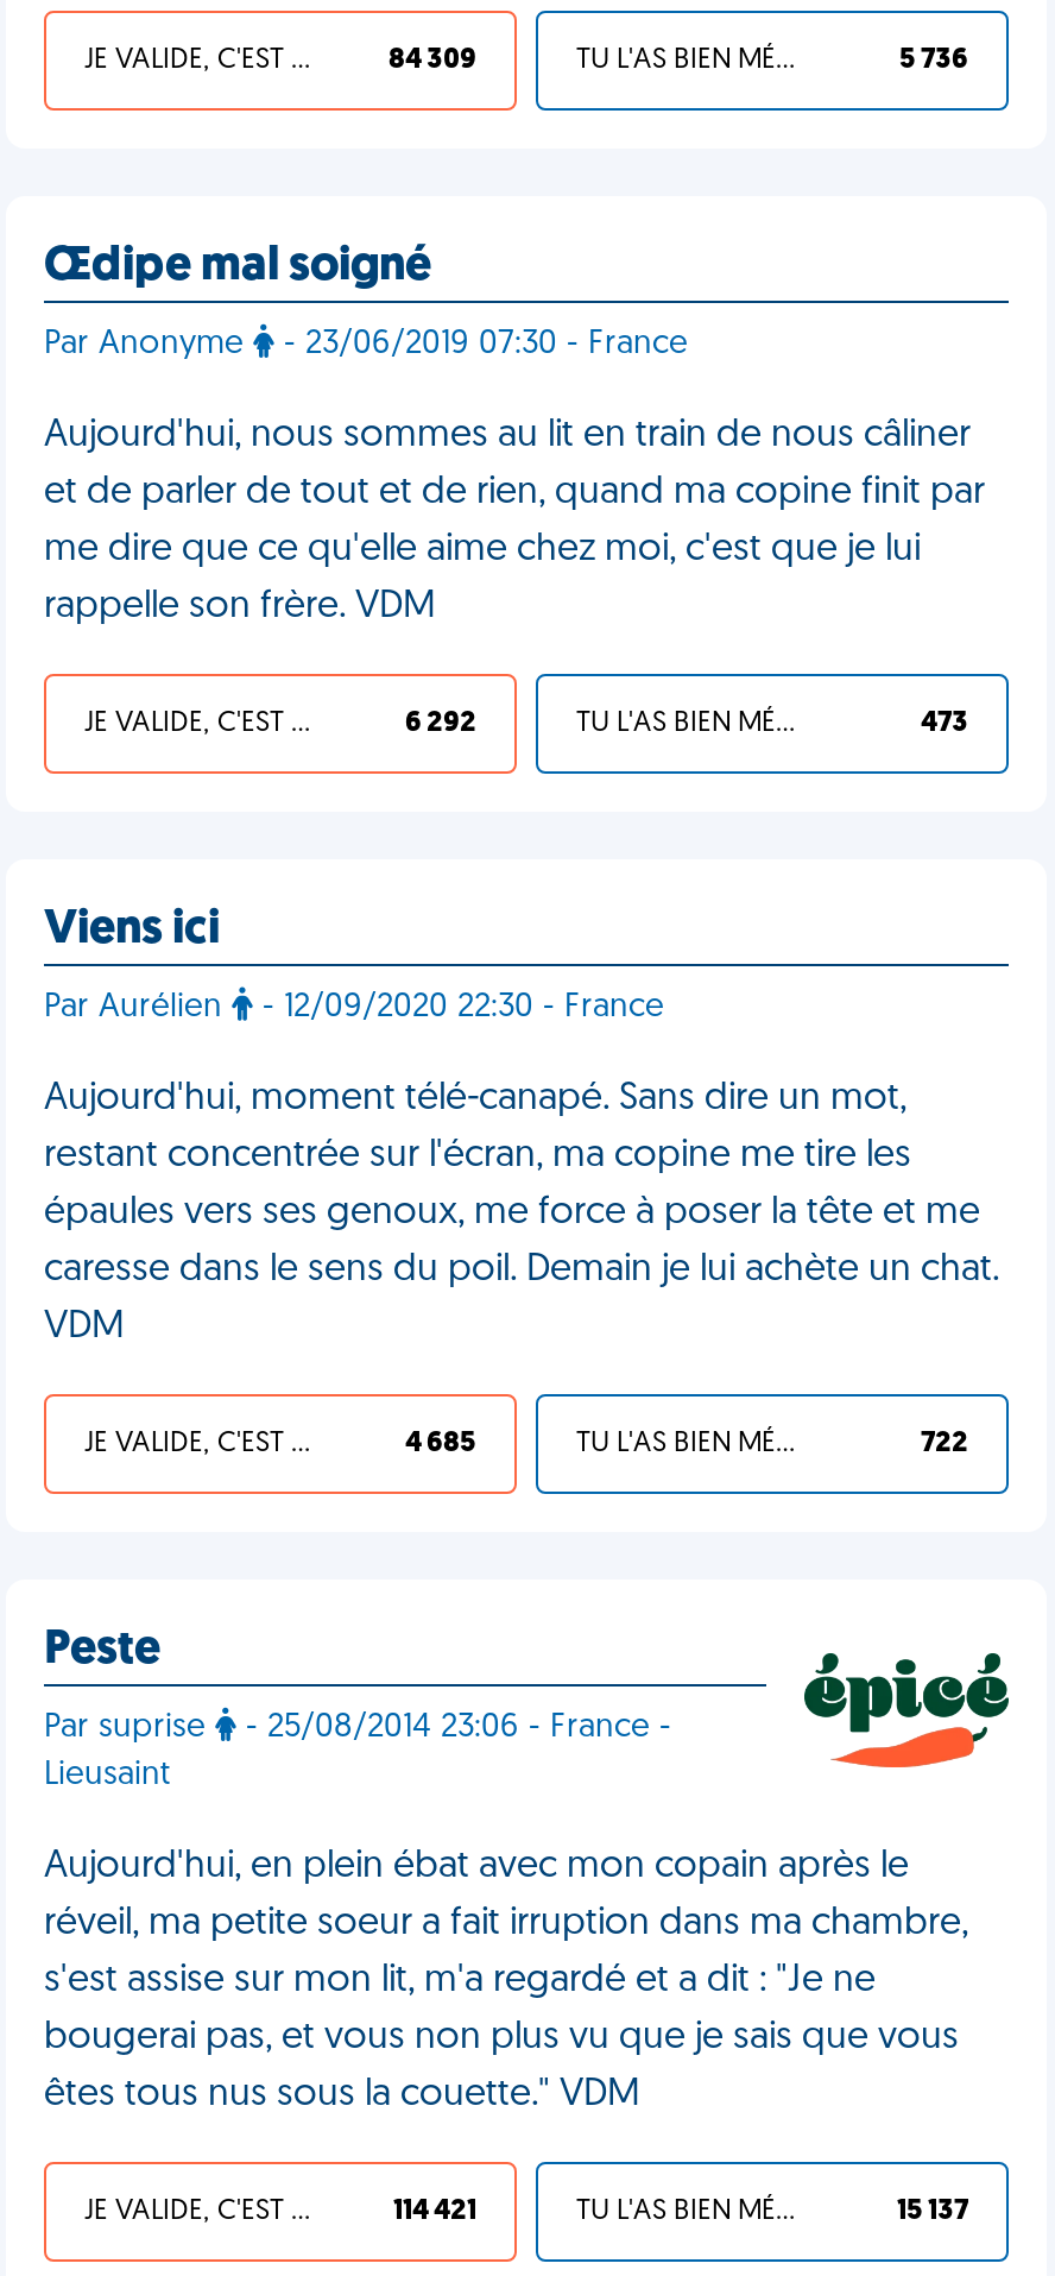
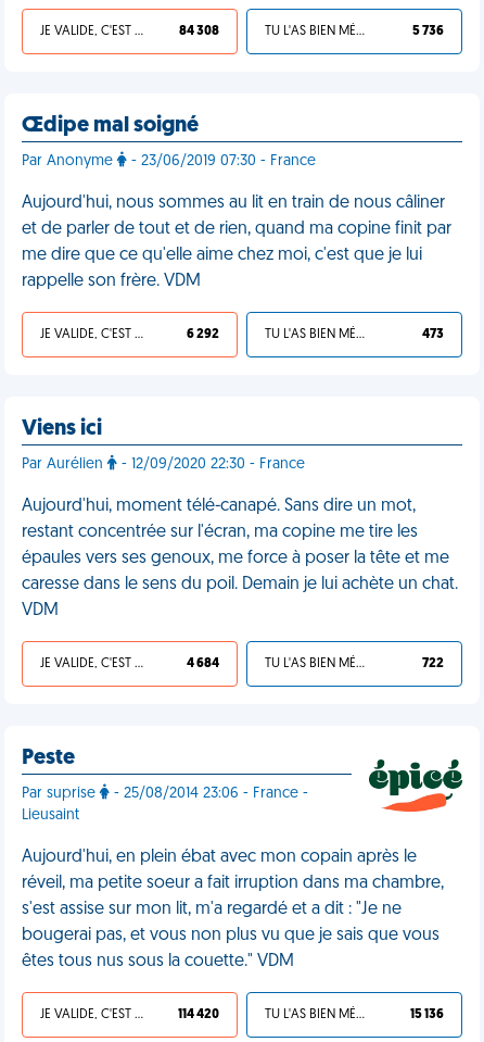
[388,46,476,75] 84 309 -> [179,25,219,38] 84 308
[405,1430,476,1458] 4 685 -> [187,657,219,670] 4 684
[393,2198,476,2226] 114 421 -> [178,1008,219,1021] 114 420
[897,2198,968,2226] 15 137 -> [410,1008,444,1021] 15 136

